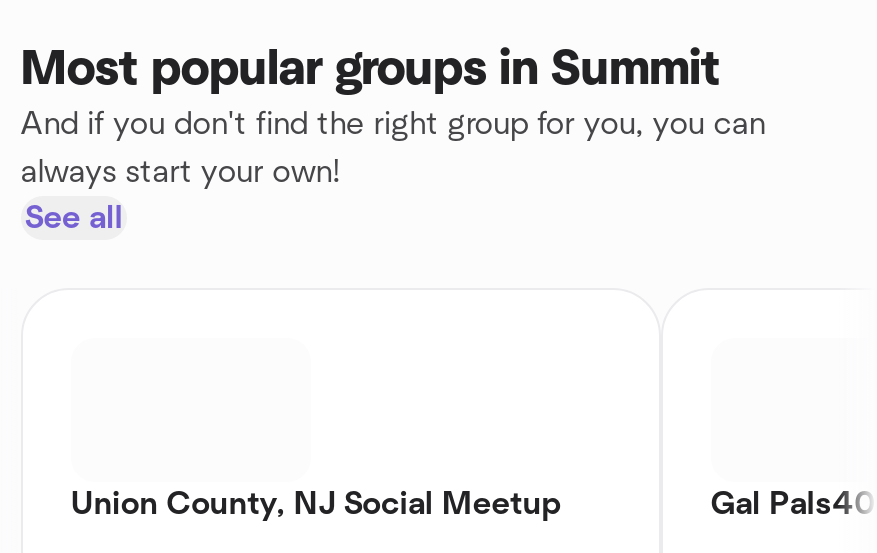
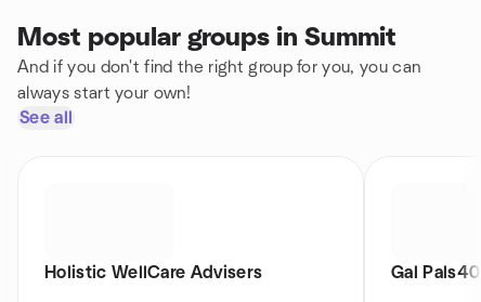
[71,488,562,520] Union County, NJ Social Meetup -> [44,264,262,281] Holistic WellCare Advisers

